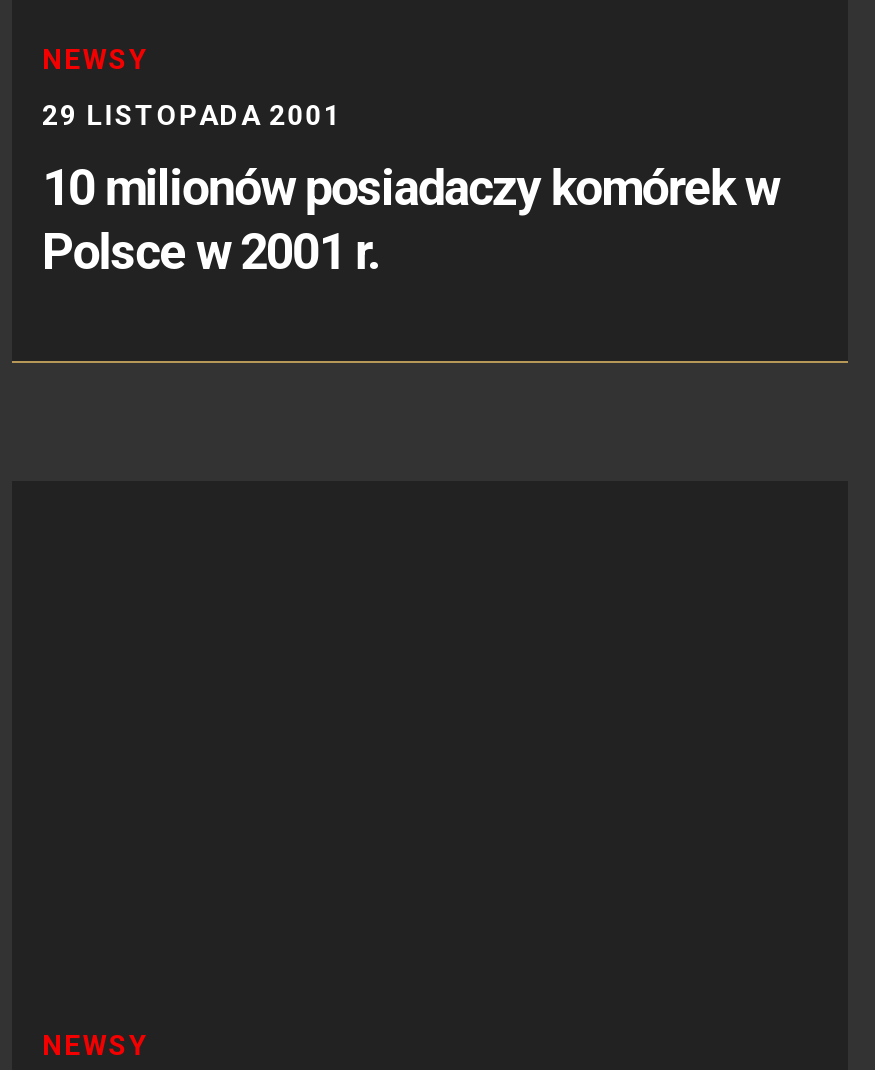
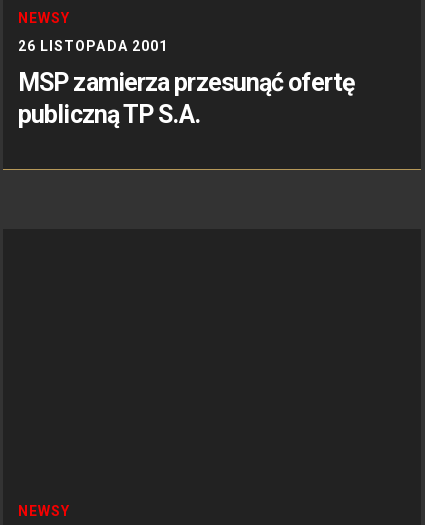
[42,100,342,132] 29 LISTOPADA 2001 -> [18,38,168,54] 26 LISTOPADA 2001
[42,160,778,282] 10 milionów posiadaczy komórek w | Polsce w 2001 r. -> [18,68,355,129] MSP zamierza przesunąć ofertę | publiczną TP S.A.

